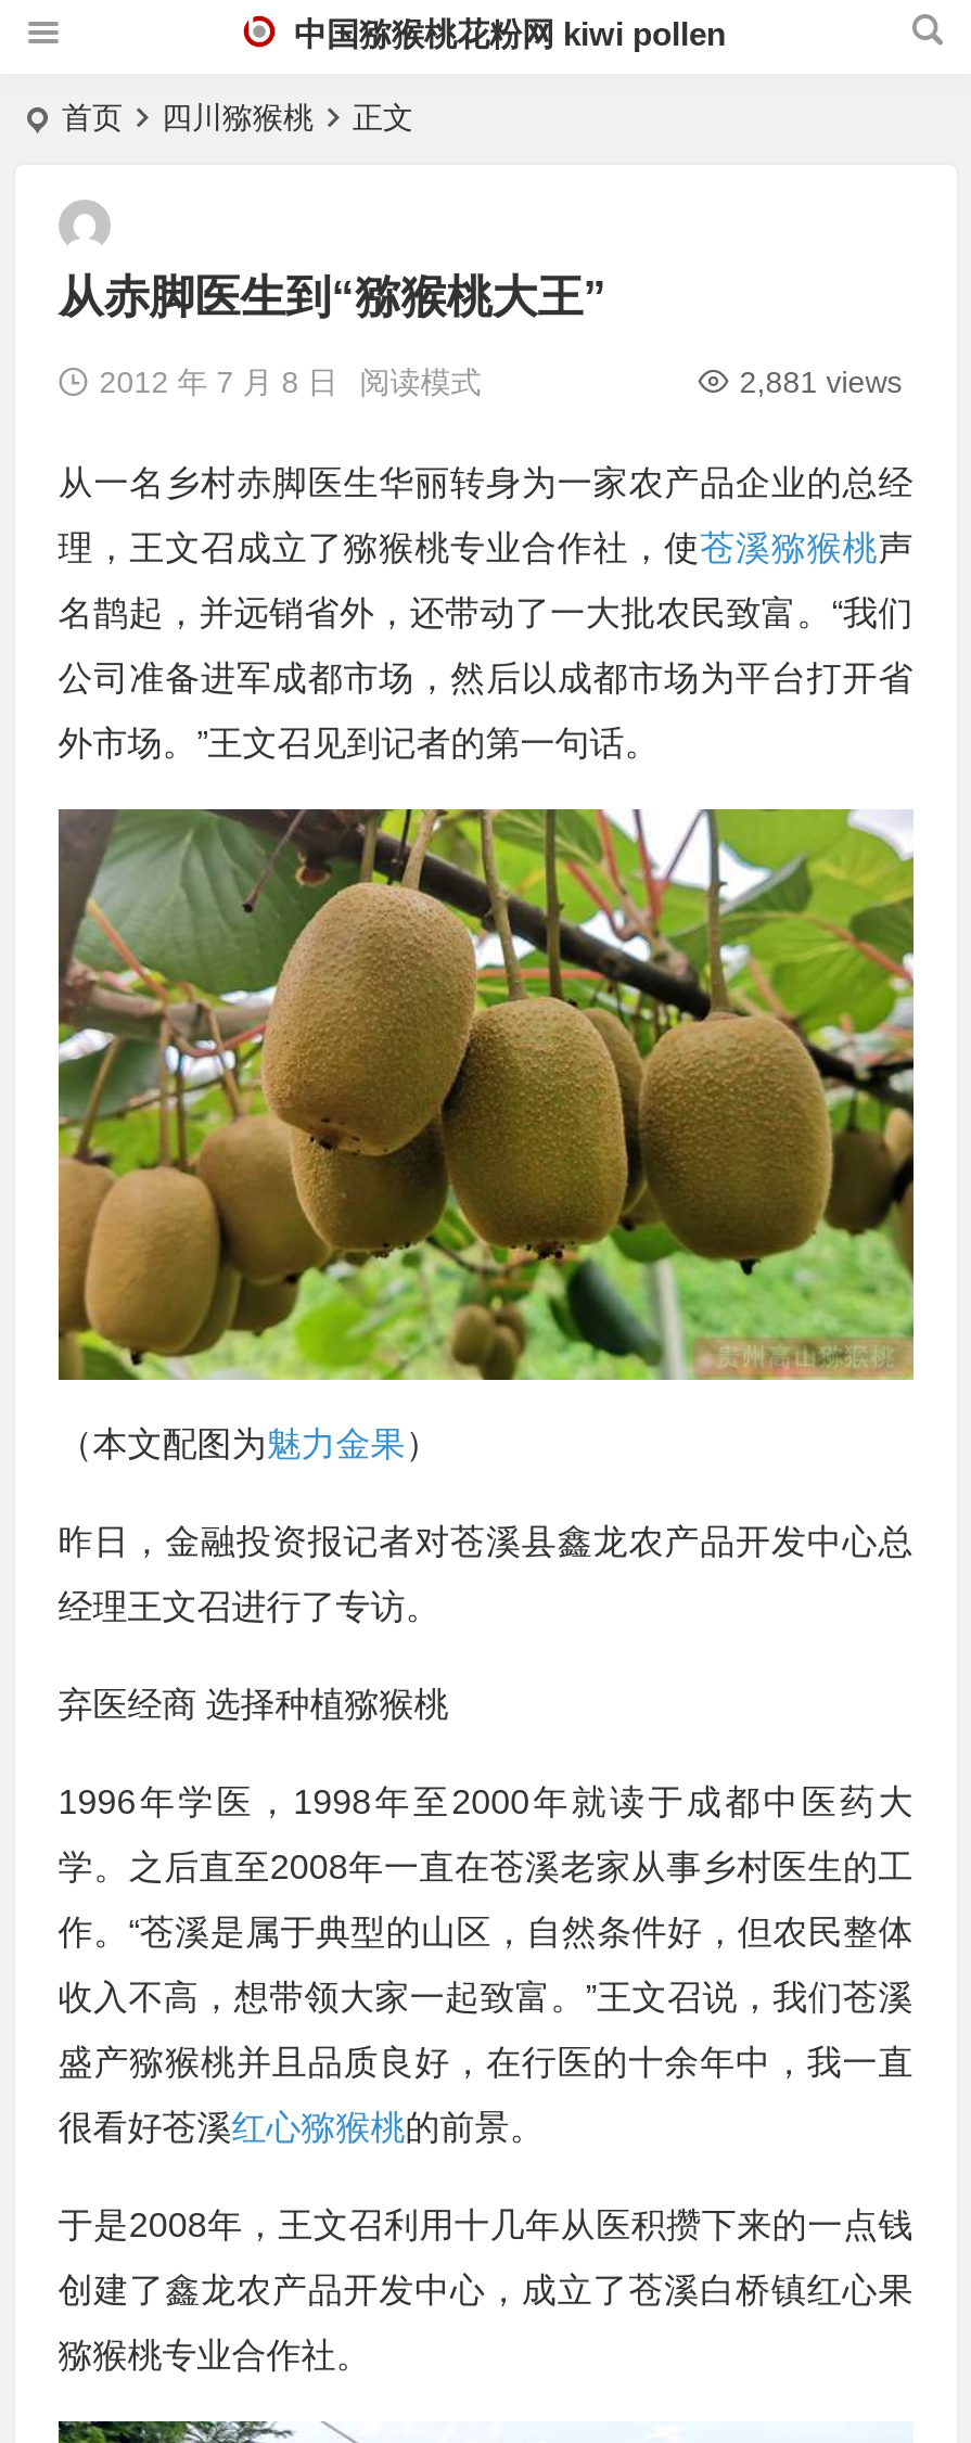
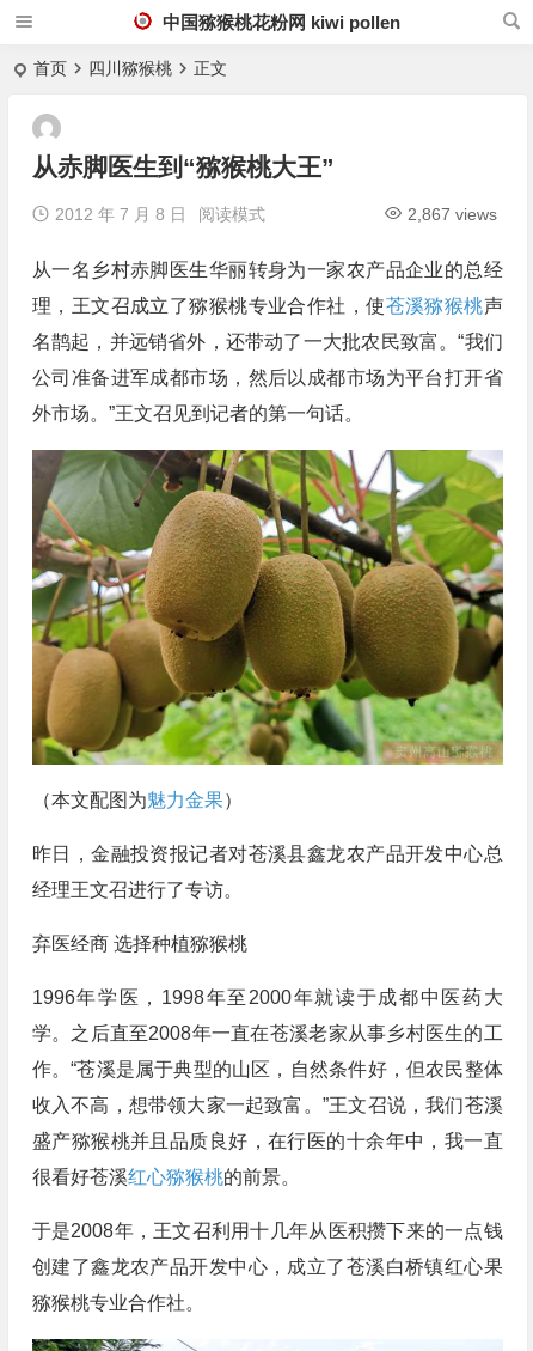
[739,364,902,399] 2,881 views -> [407,205,497,224] 2,867 views

